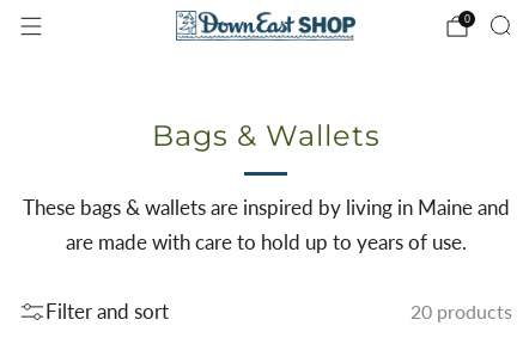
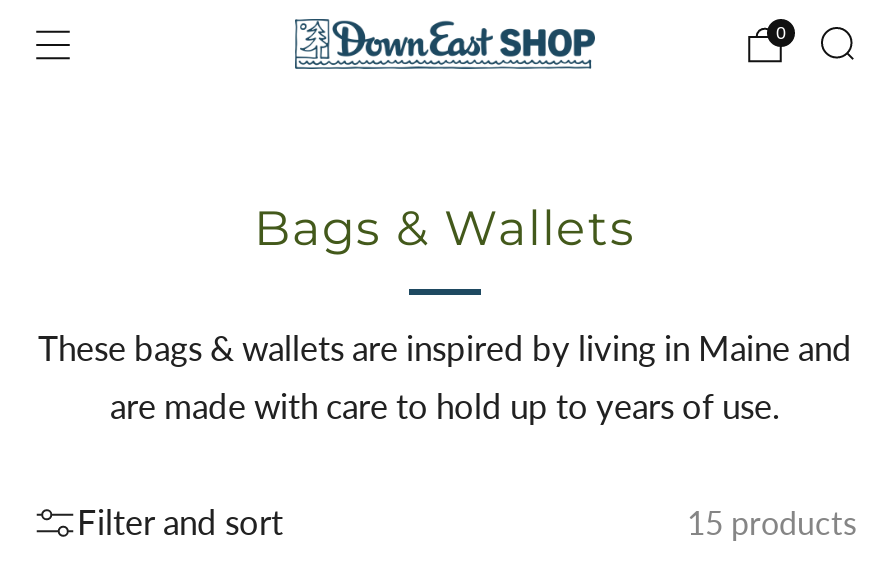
[411,300,512,322] 20 products -> [687,503,857,541] 15 products

